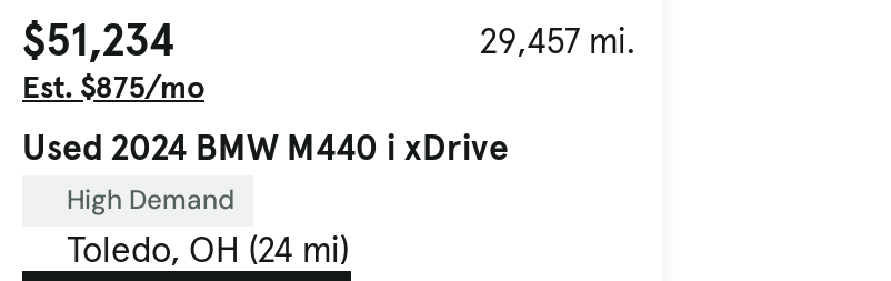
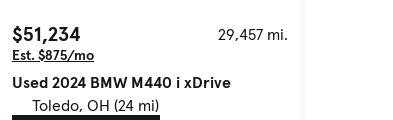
[67,182,236,218] High Demand -> none

